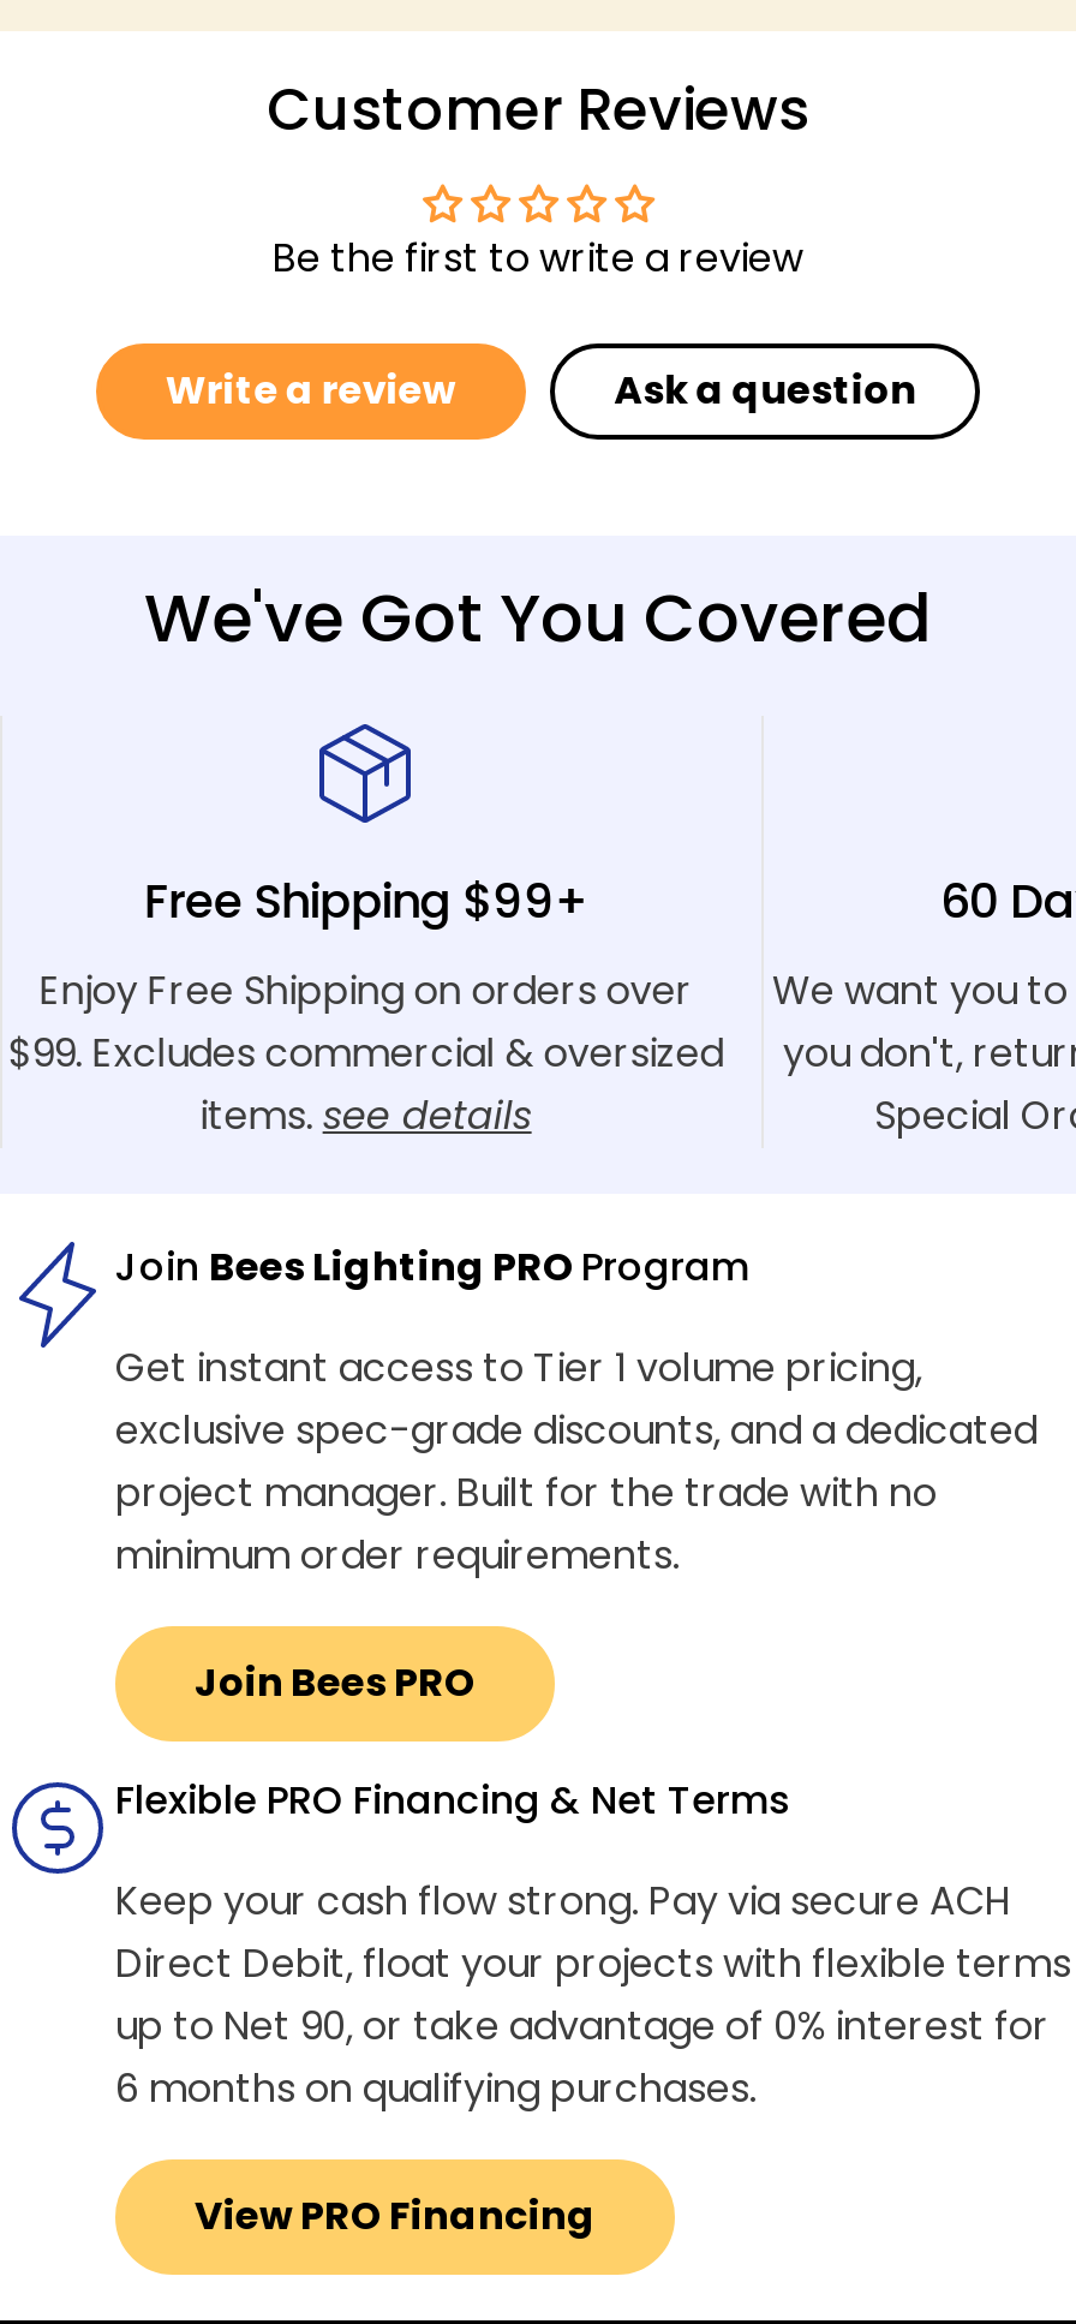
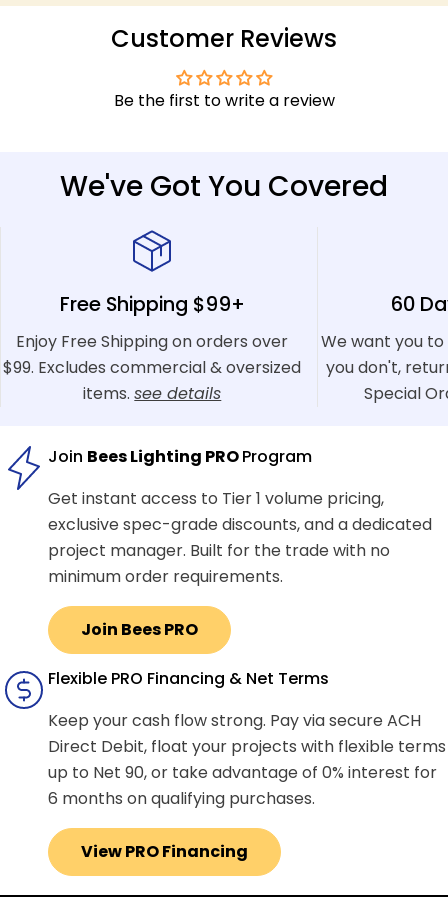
[165,362,917,417] Write a review | Ask a question -> none

